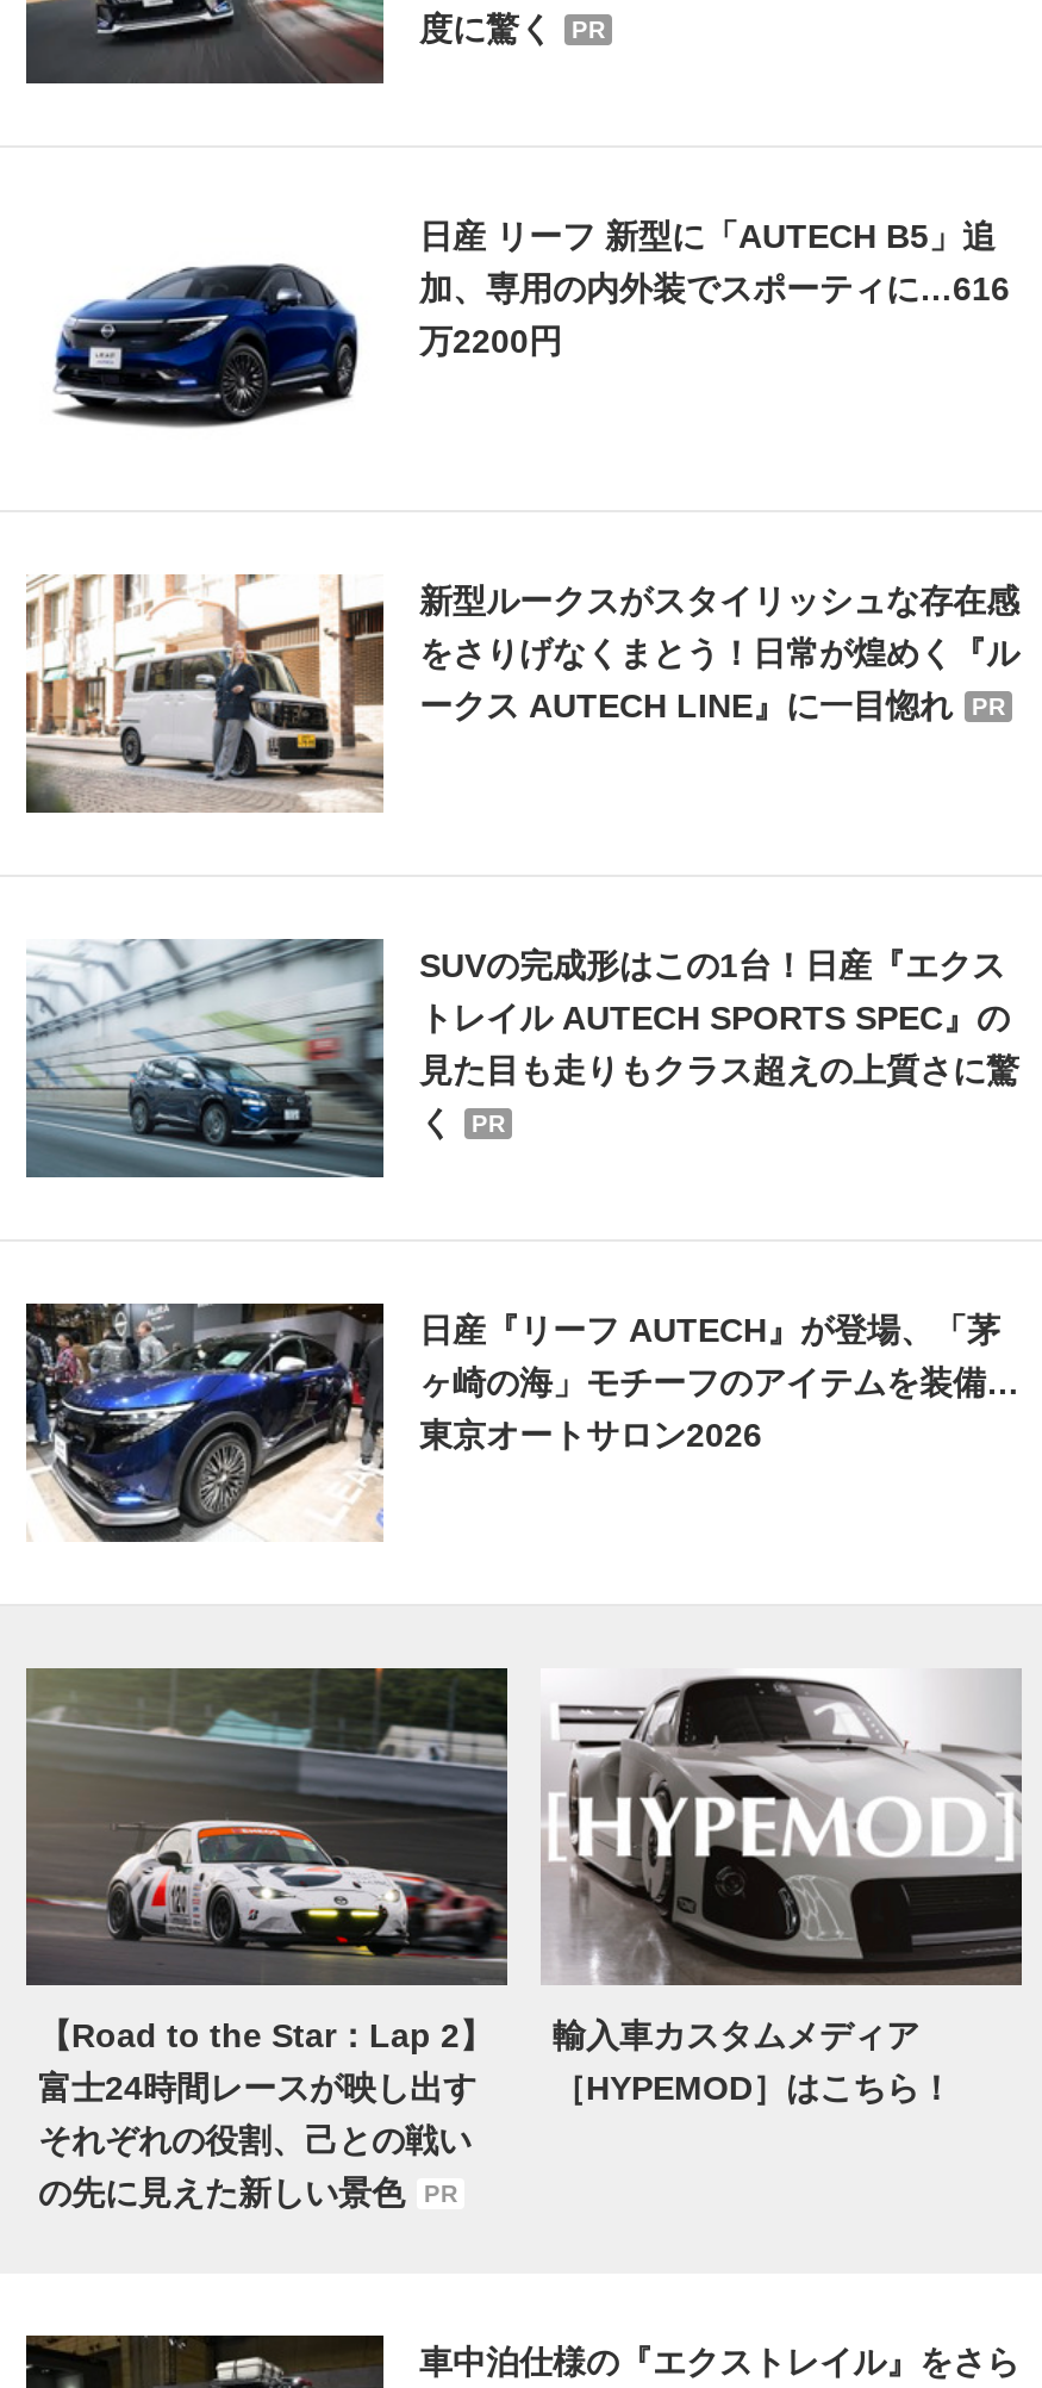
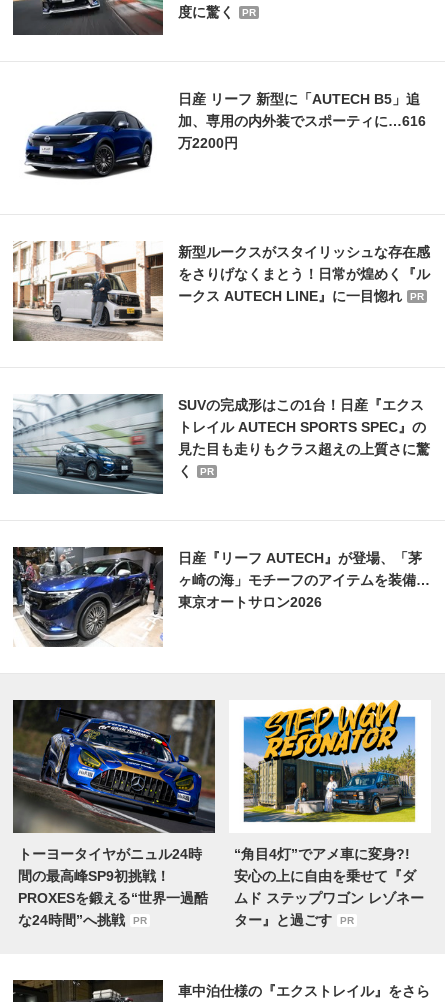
[24,1666,507,2212] [image] | 【Road to the Star：Lap 2】 | 富士24時間レースが映し出す | それぞれの役割、己との戦い | の先に見えた新しい景色 -> [12,699,215,928] [image] | トーヨータイヤがニュル24時 | 間の最高峰SP9初挑戦！ | PROXESを鍛える“世界一過酷 | な24時間”へ挑戦
[541,1668,1024,2107] [image] | 輸入車カスタムメディア | ［HYPEMOD］はこちら！ -> [229,699,431,928] [image] | “角目4灯”でアメ車に変身?! | 安心の上に自由を乗せて『ダ | ムド ステップワゴン レゾネー | ター』と過ごす | PR

